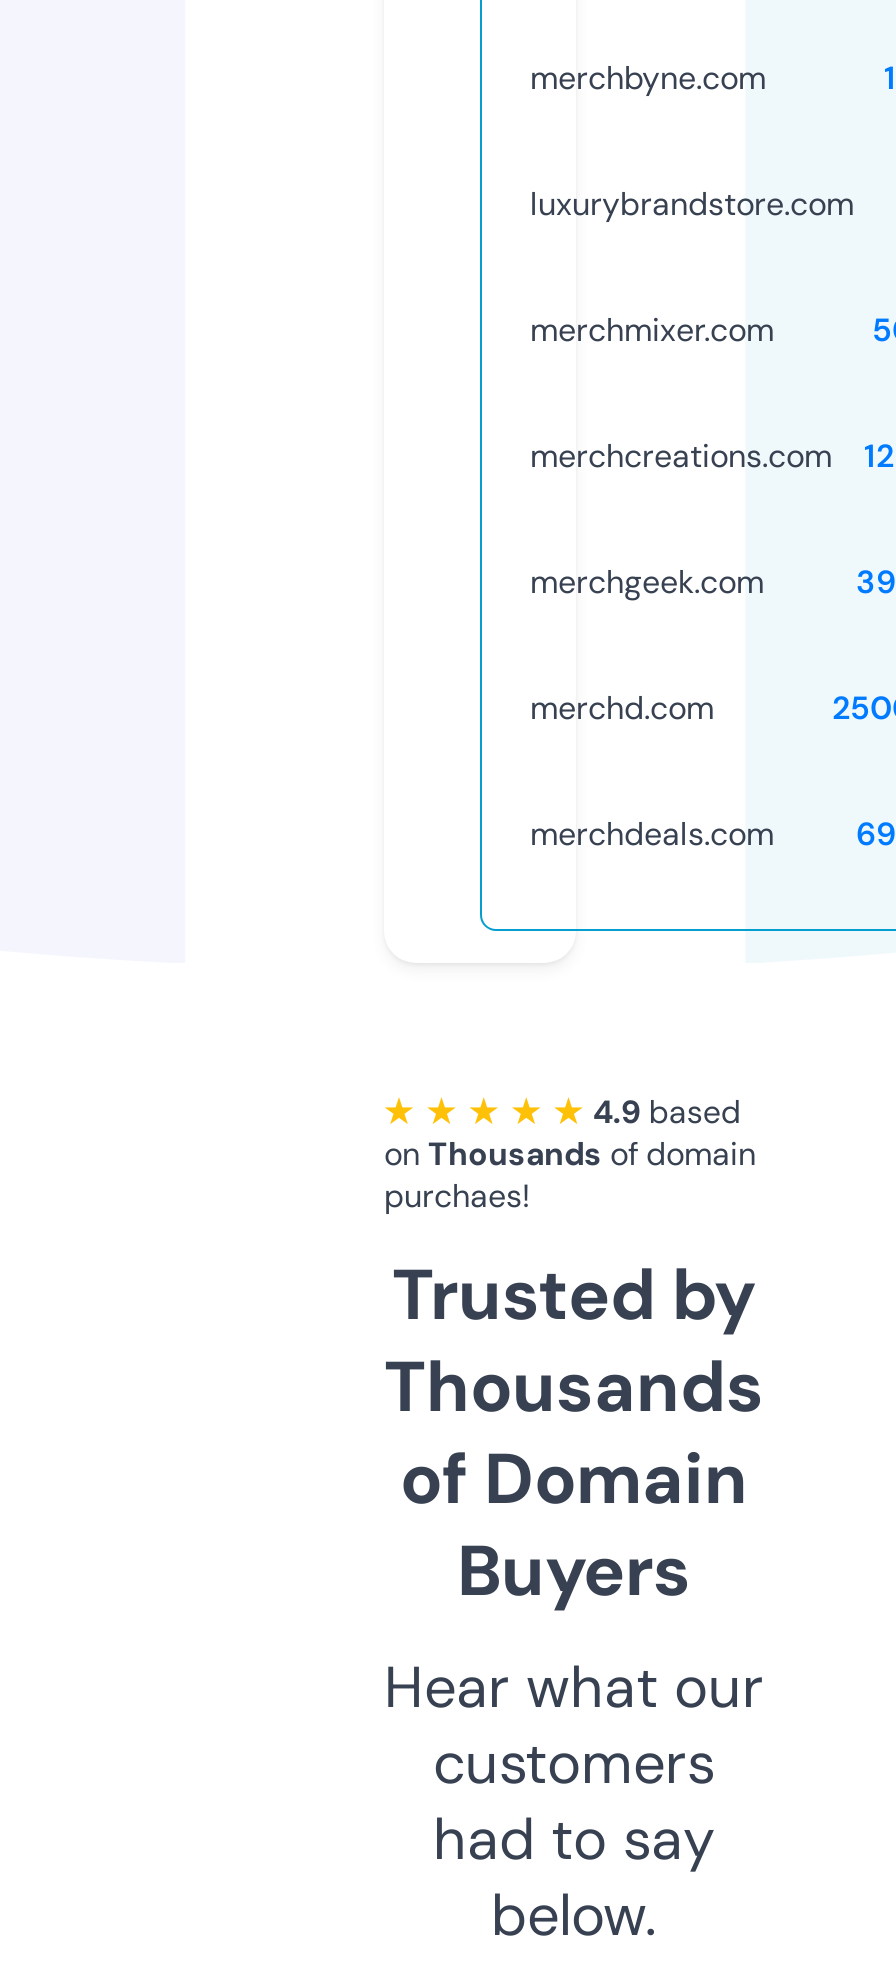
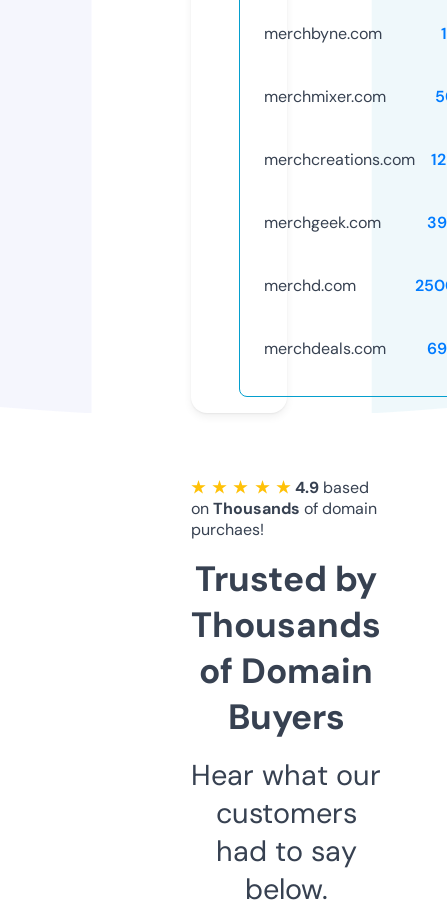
[530,183,854,225] luxurybrandstore.com -> none

